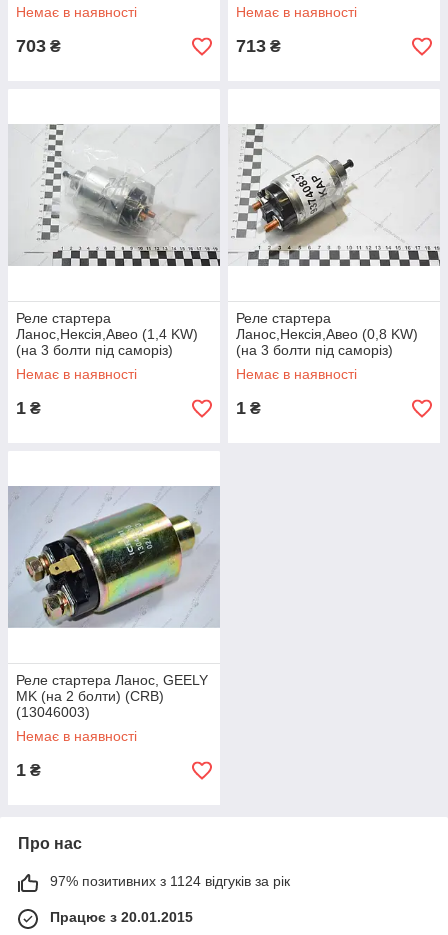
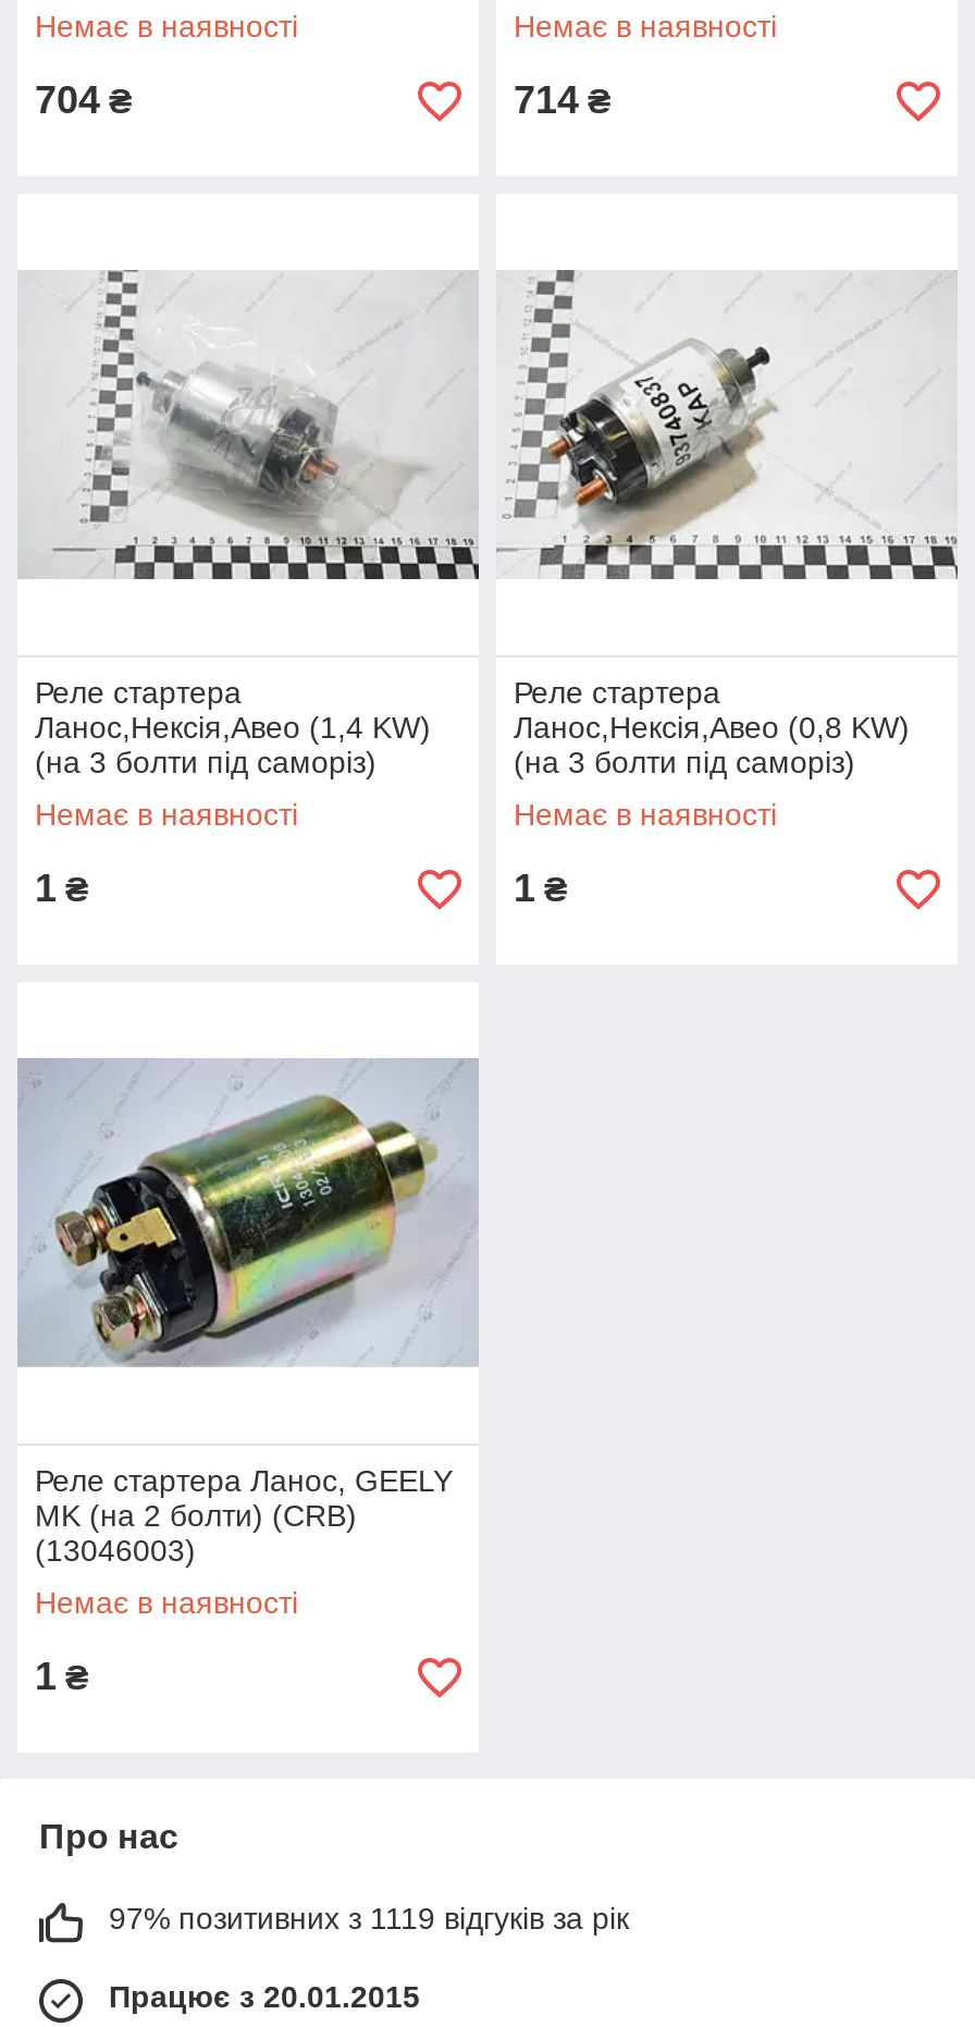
[16,36,61,56] 703 ₴ -> [35,78,133,122] 704 ₴
[236,36,281,56] 713 ₴ -> [514,78,612,122] 714 ₴
[50,873,290,889] 97% позитивних з 1124 відгуків за рік -> [109,1901,629,1936] 97% позитивних з 1119 відгуків за рік

